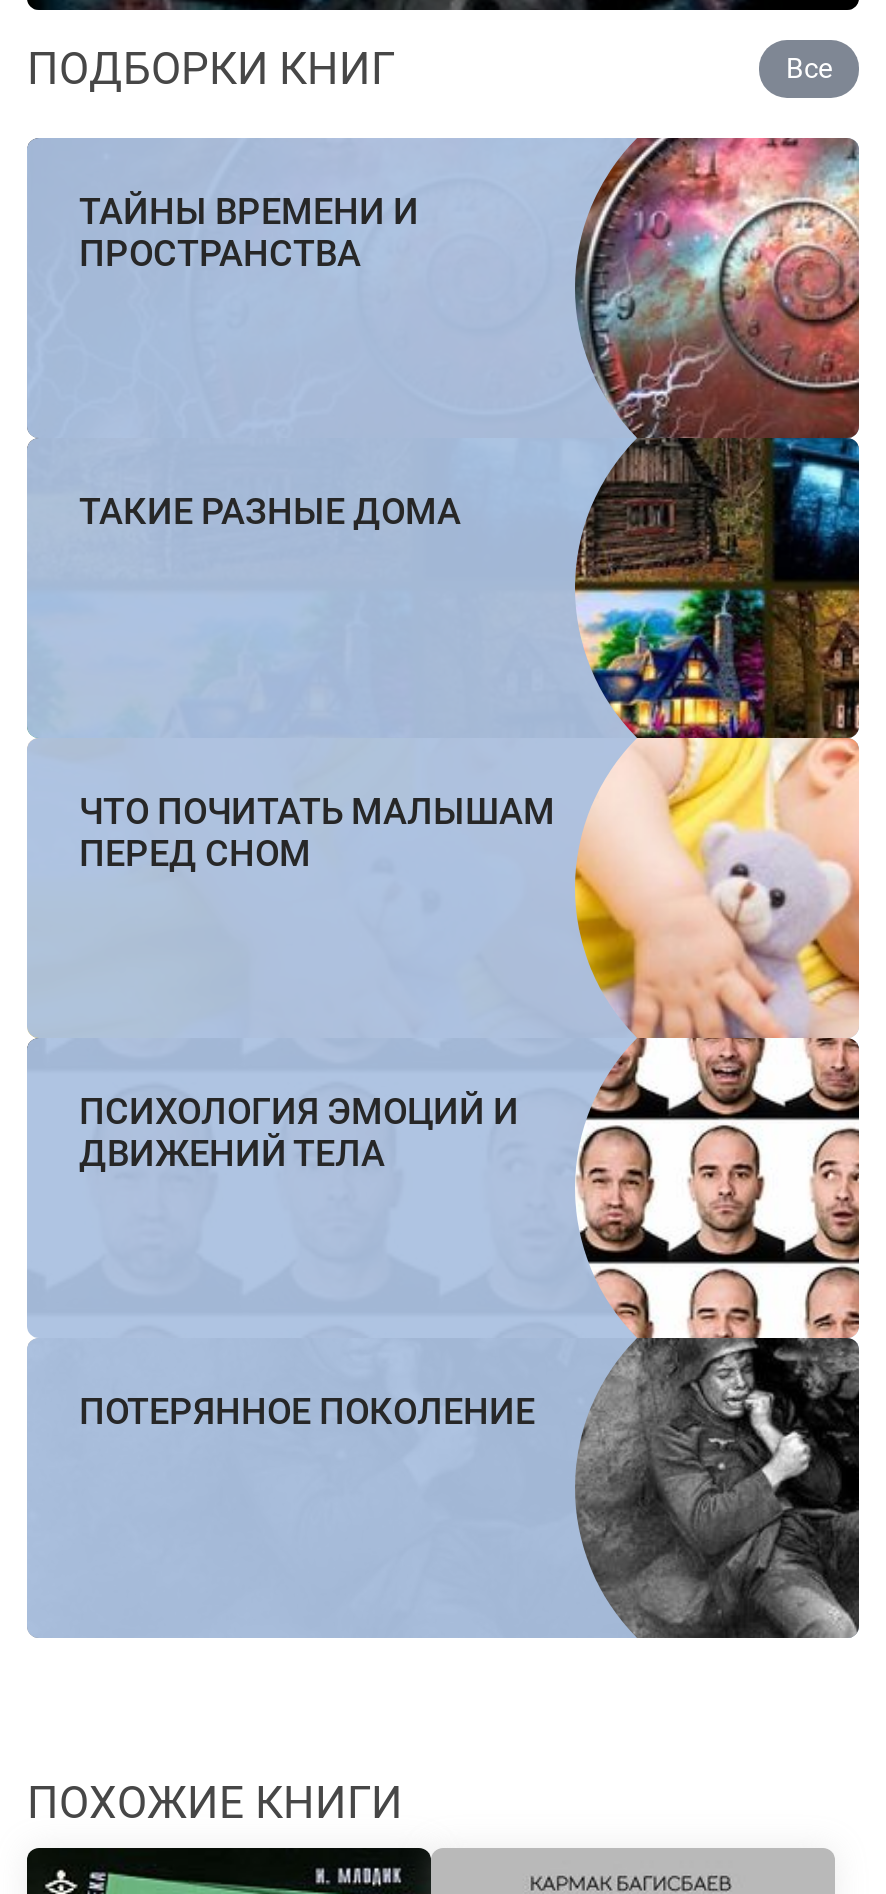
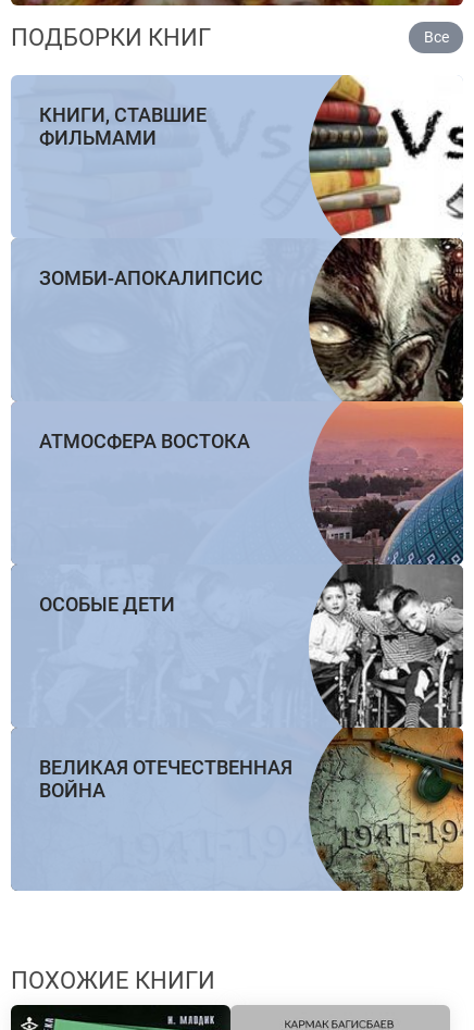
[79,136,861,1638] [image] | ПОТЕРЯННОЕ ПОКОЛЕНИЕ -> [39,74,464,891] [image] | ВЕЛИКАЯ ОТЕЧЕСТВЕННАЯ | ВОЙНА
[79,190,419,274] ТАЙНЫ ВРЕМЕНИ И | ПРОСТРАНСТВА -> [39,103,207,149] КНИГИ, СТАВШИЕ | ФИЛЬМАМИ
[79,490,461,532] ТАКИЕ РАЗНЫЕ ДОМА -> [39,266,263,289] ЗОМБИ-АПОКАЛИПСИС
[79,790,555,874] ЧТО ПОЧИТАТЬ МАЛЫШАМ | ПЕРЕД СНОМ -> [39,430,250,452] АТМОСФЕРА ВОСТОКА
[79,1090,519,1174] ПСИХОЛОГИЯ ЭМОЦИЙ И | ДВИЖЕНИЙ ТЕЛА -> [39,593,175,616] ОСОБЫЕ ДЕТИ

